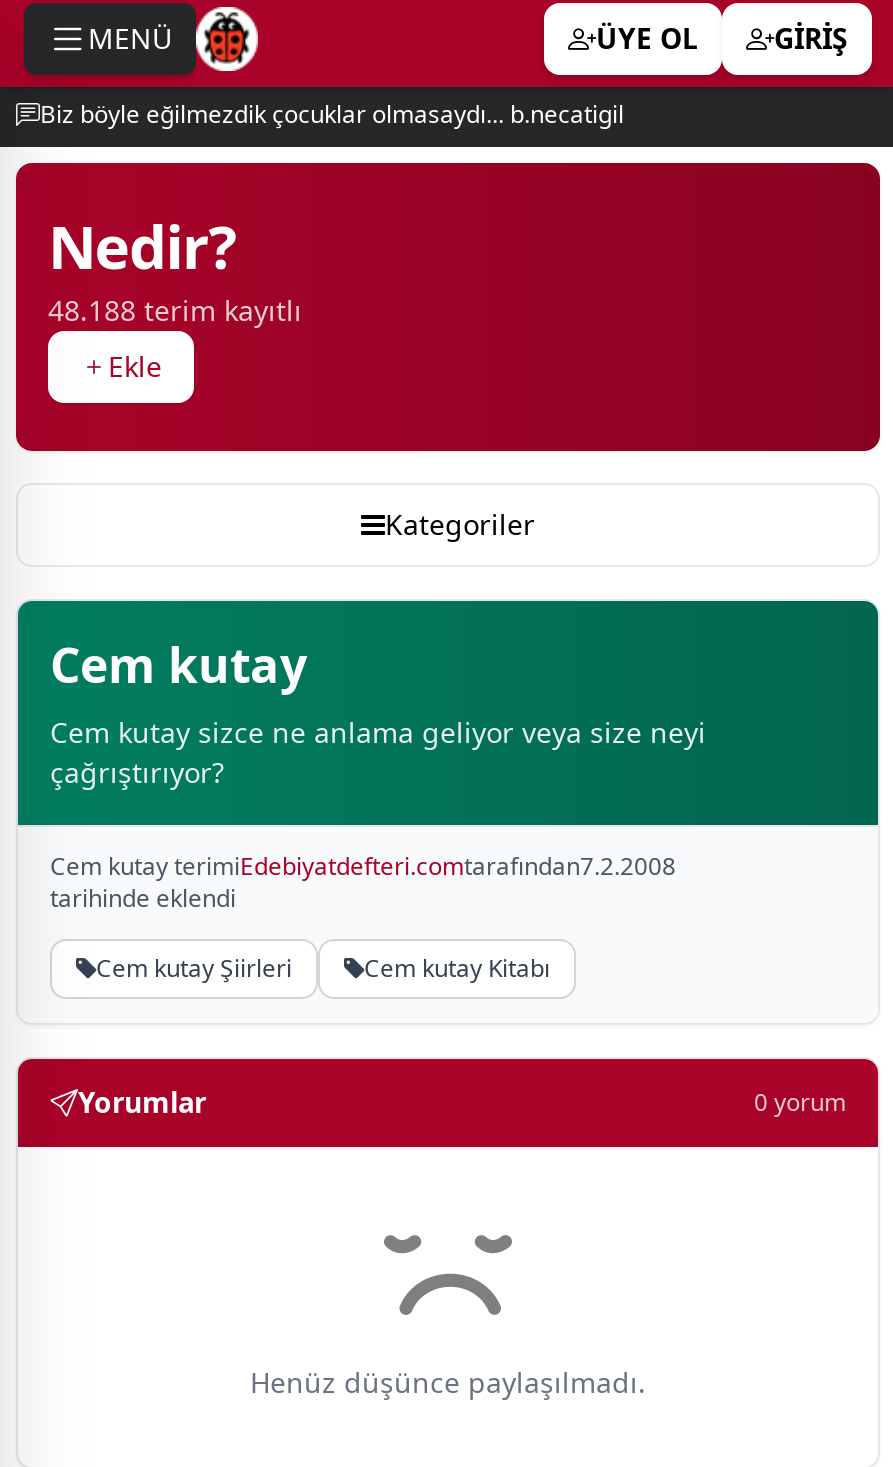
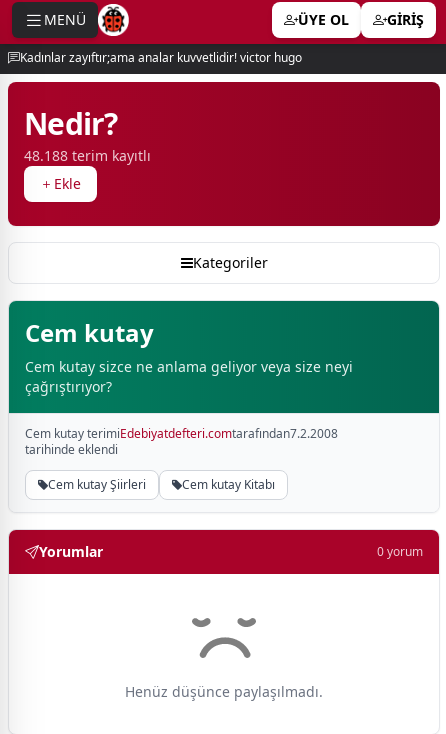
[40,97,624,131] Biz böyle eğilmezdik çocuklar olmasaydı... b.necatigil -> [20,49,302,66] Kadınlar zayıftır;ama analar kuvvetlidir! victor hugo

